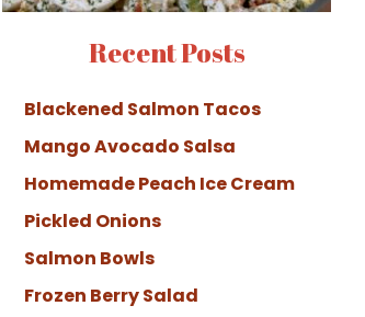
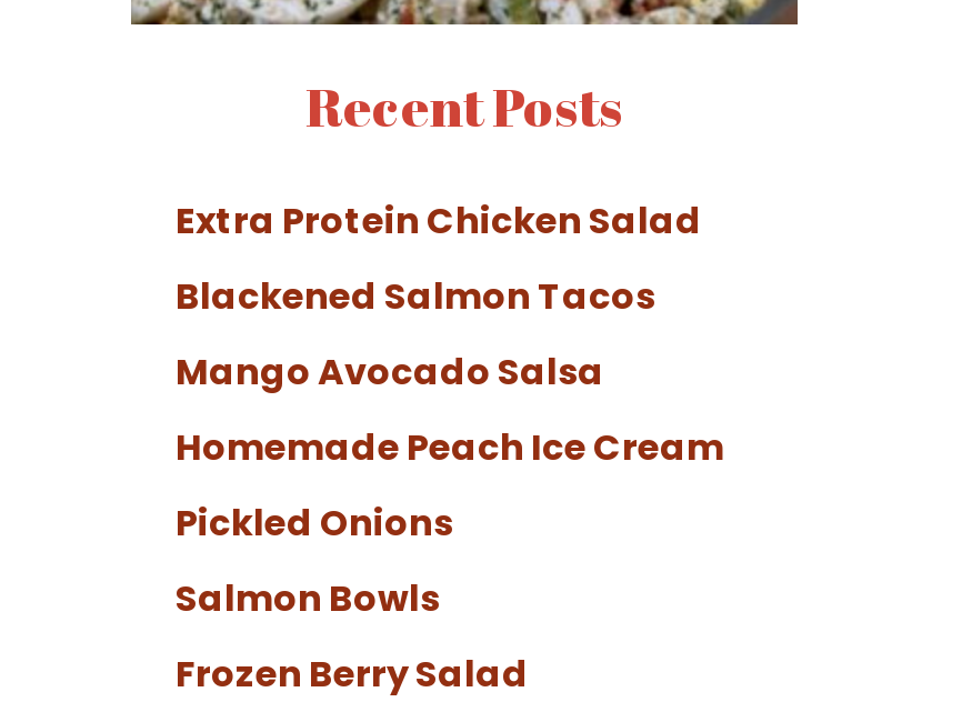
none -> [176,195,702,247] Extra Protein Chicken Salad

